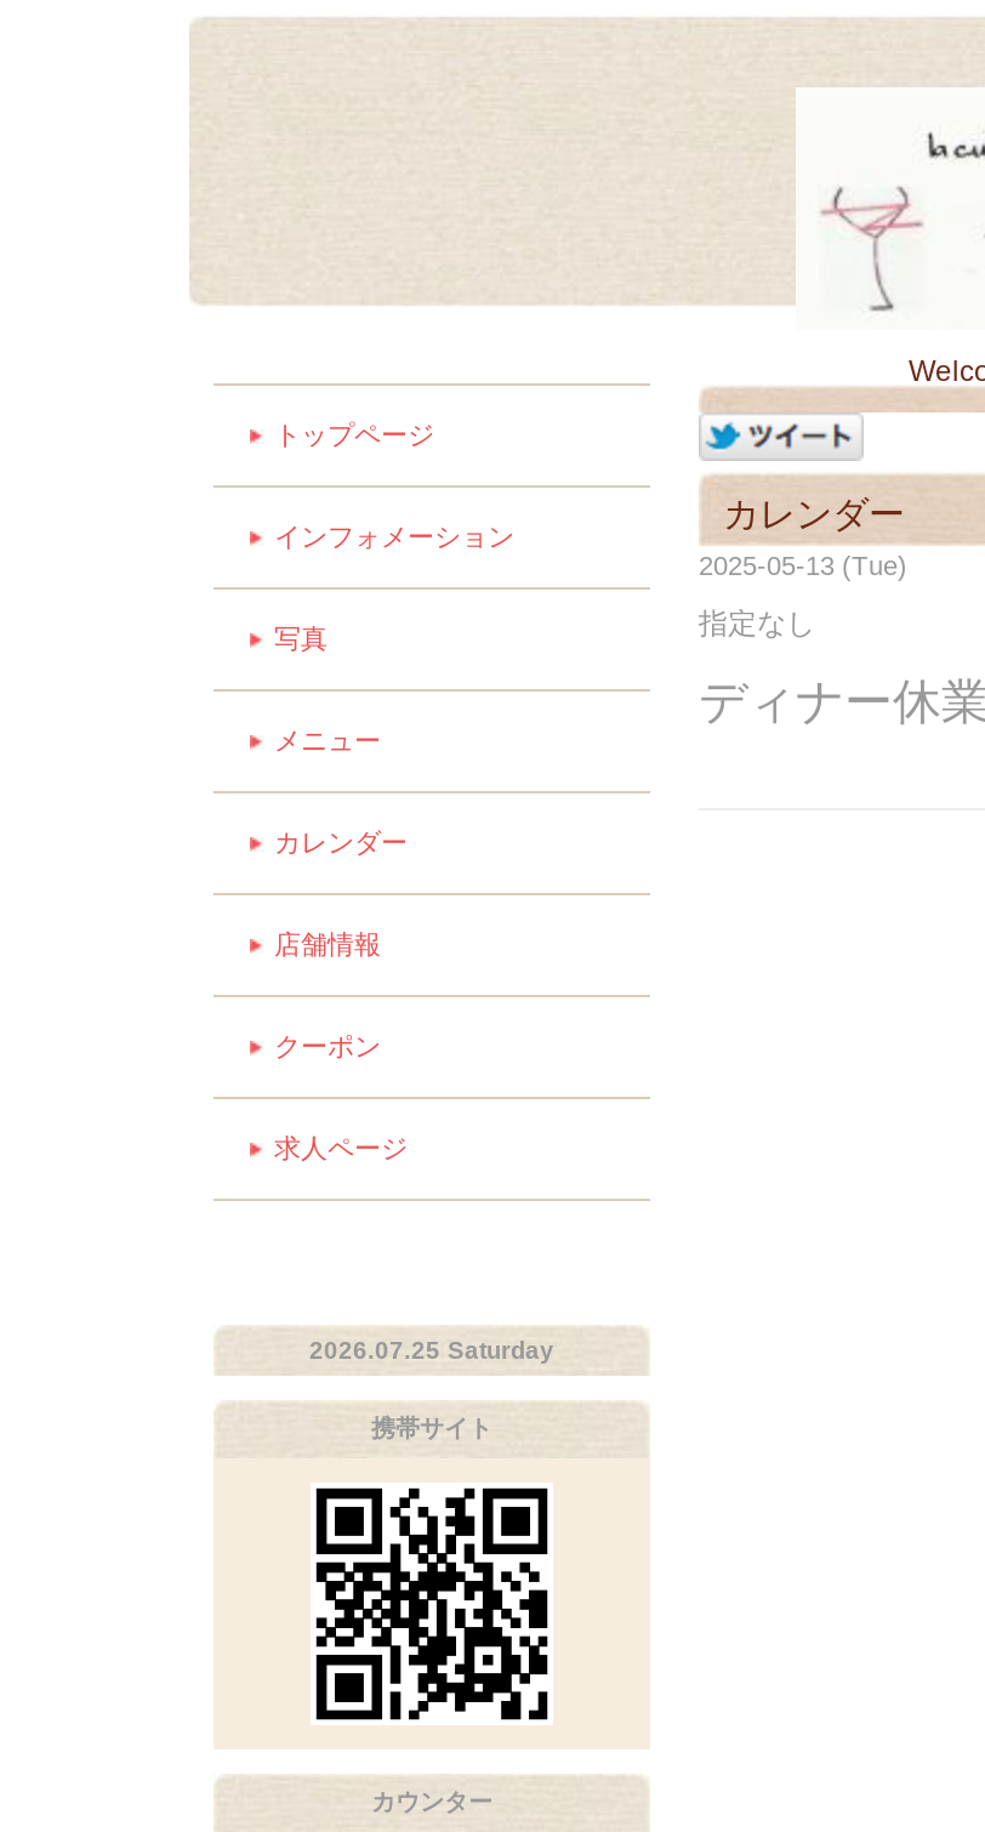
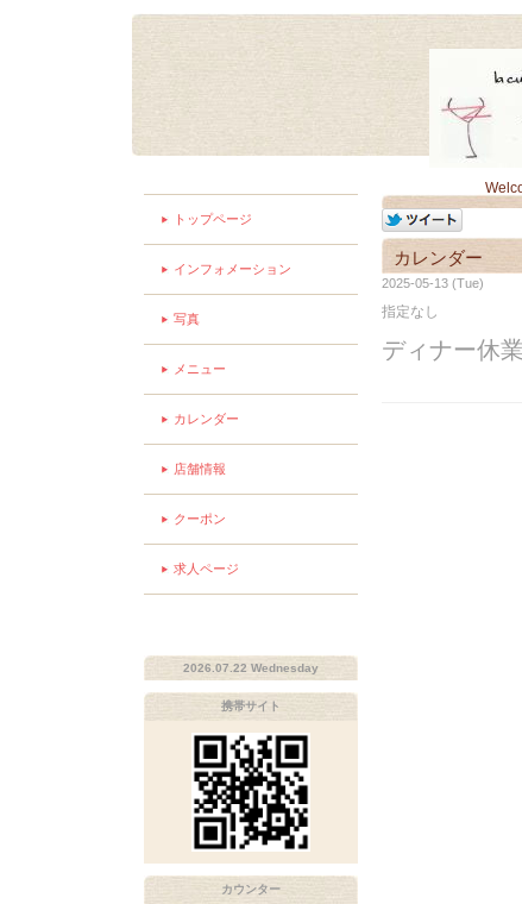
[309,1336,554,1363] 2026.07.25 Saturday -> [183,661,319,674] 2026.07.22 Wednesday

